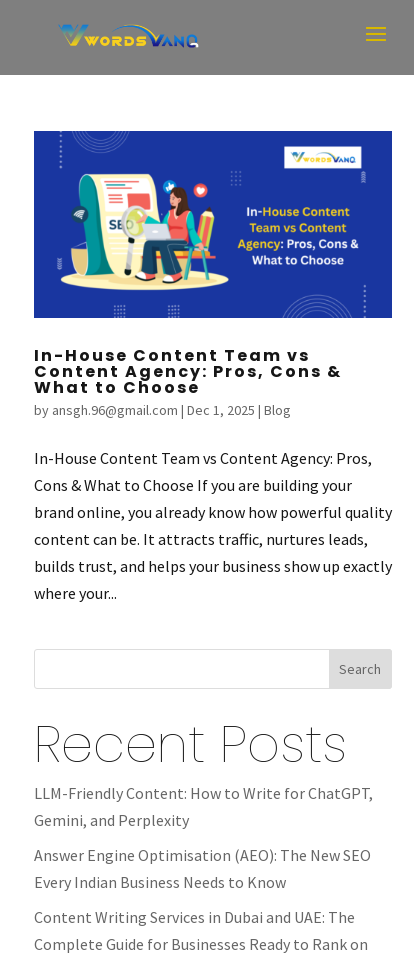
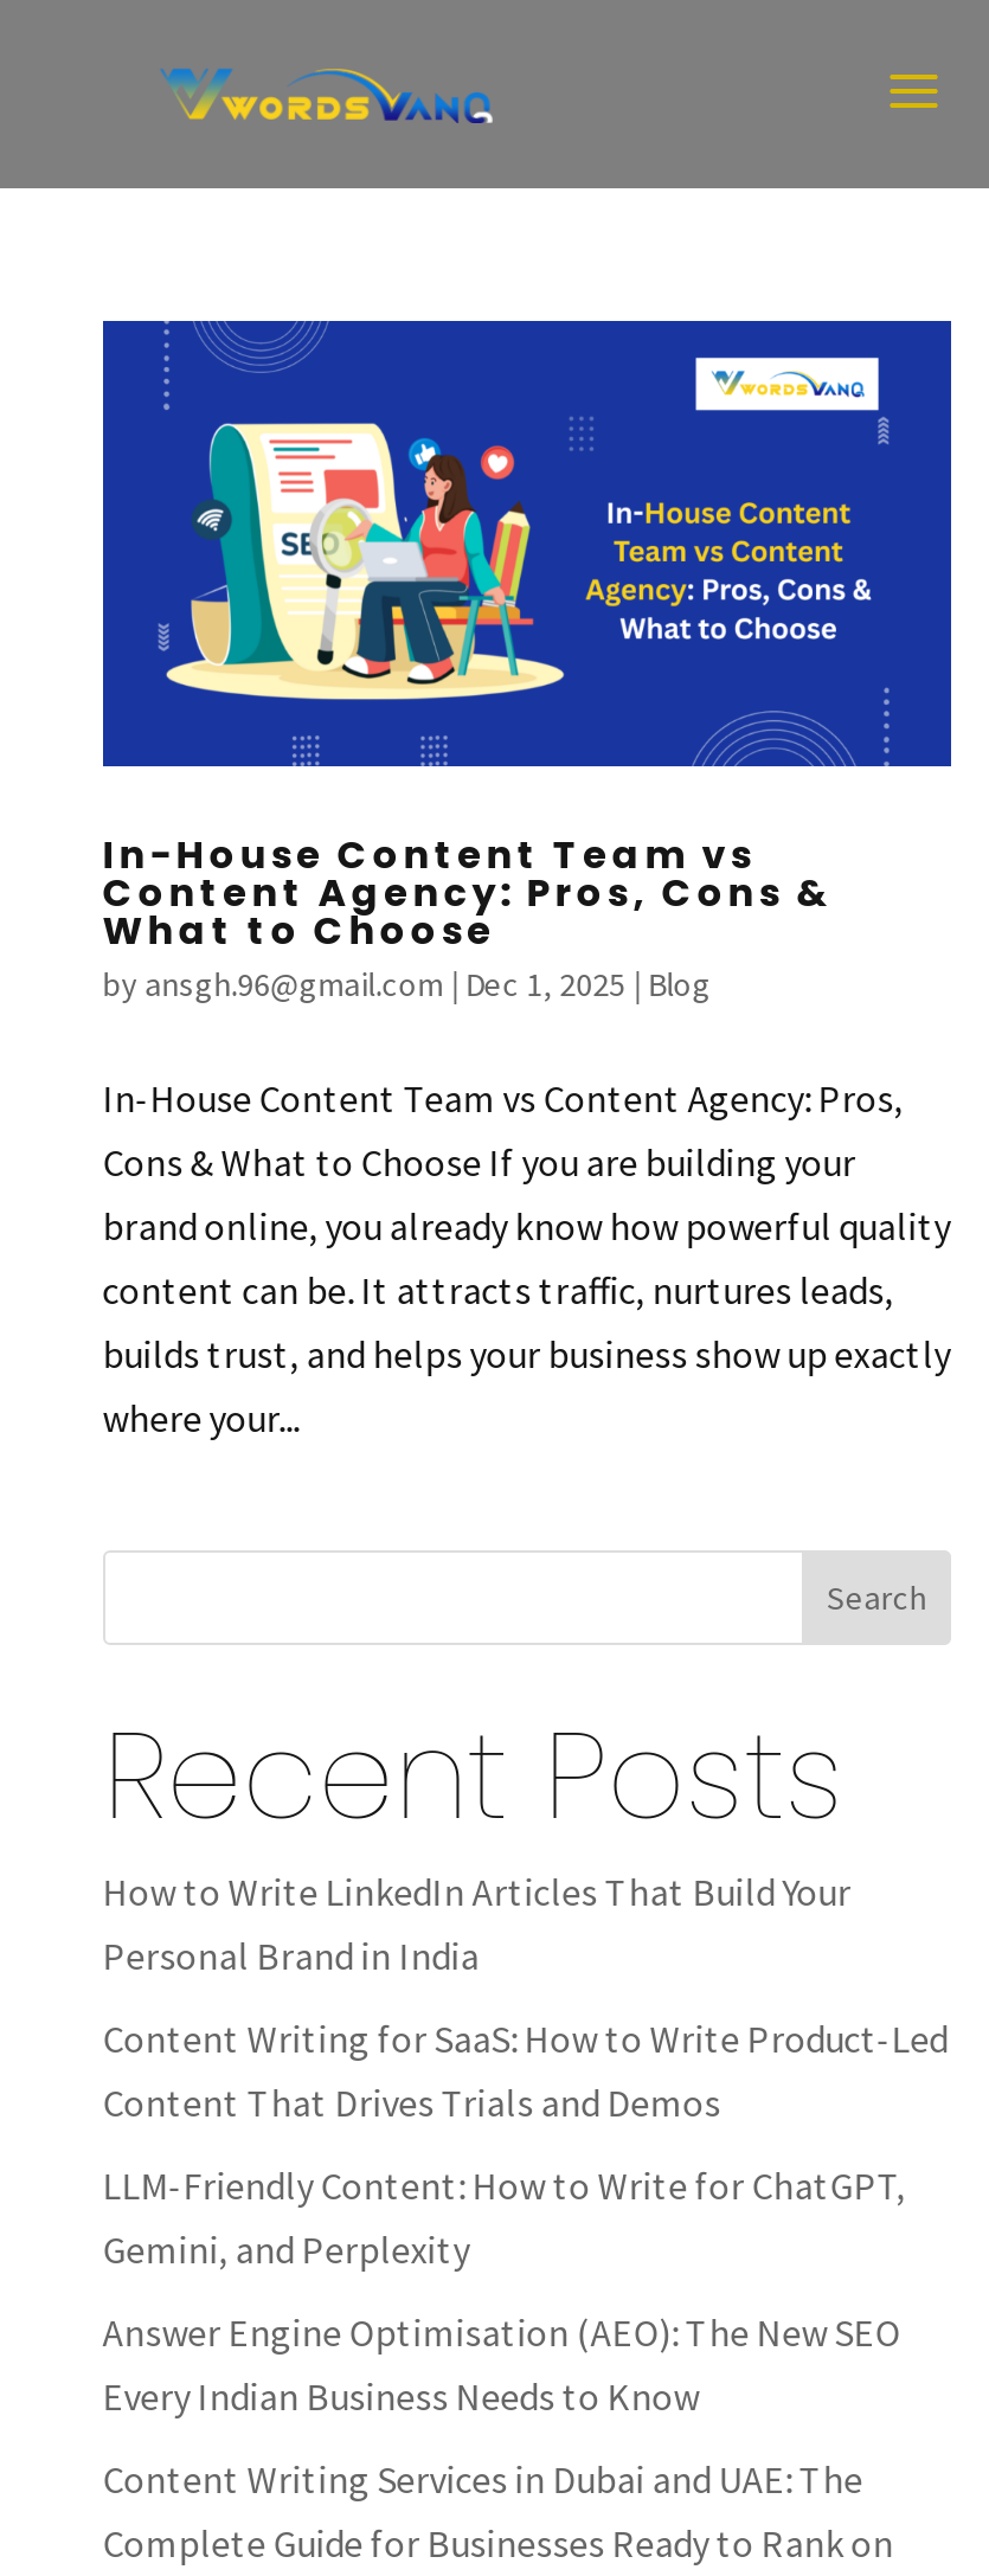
none -> [103,1867,948,2125] How to Write LinkedIn Articles That Build Your | Personal Brand in India | Content Writing for SaaS: How to Write Product-Led | Content That Drives Trials and Demos

